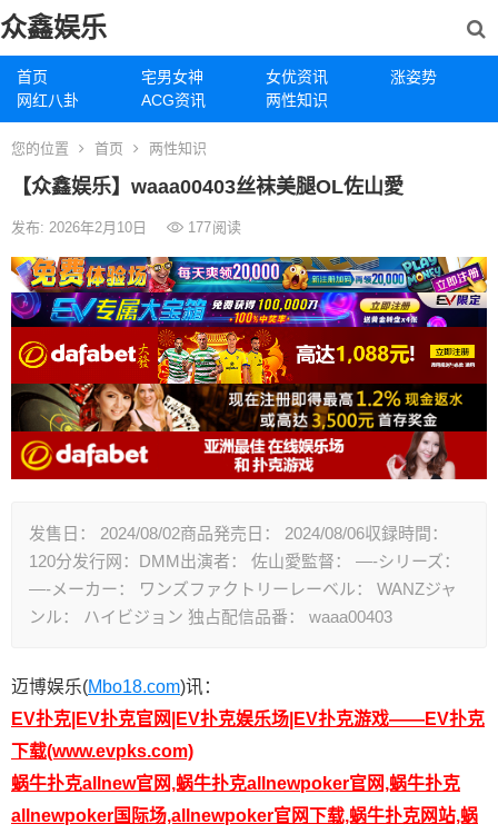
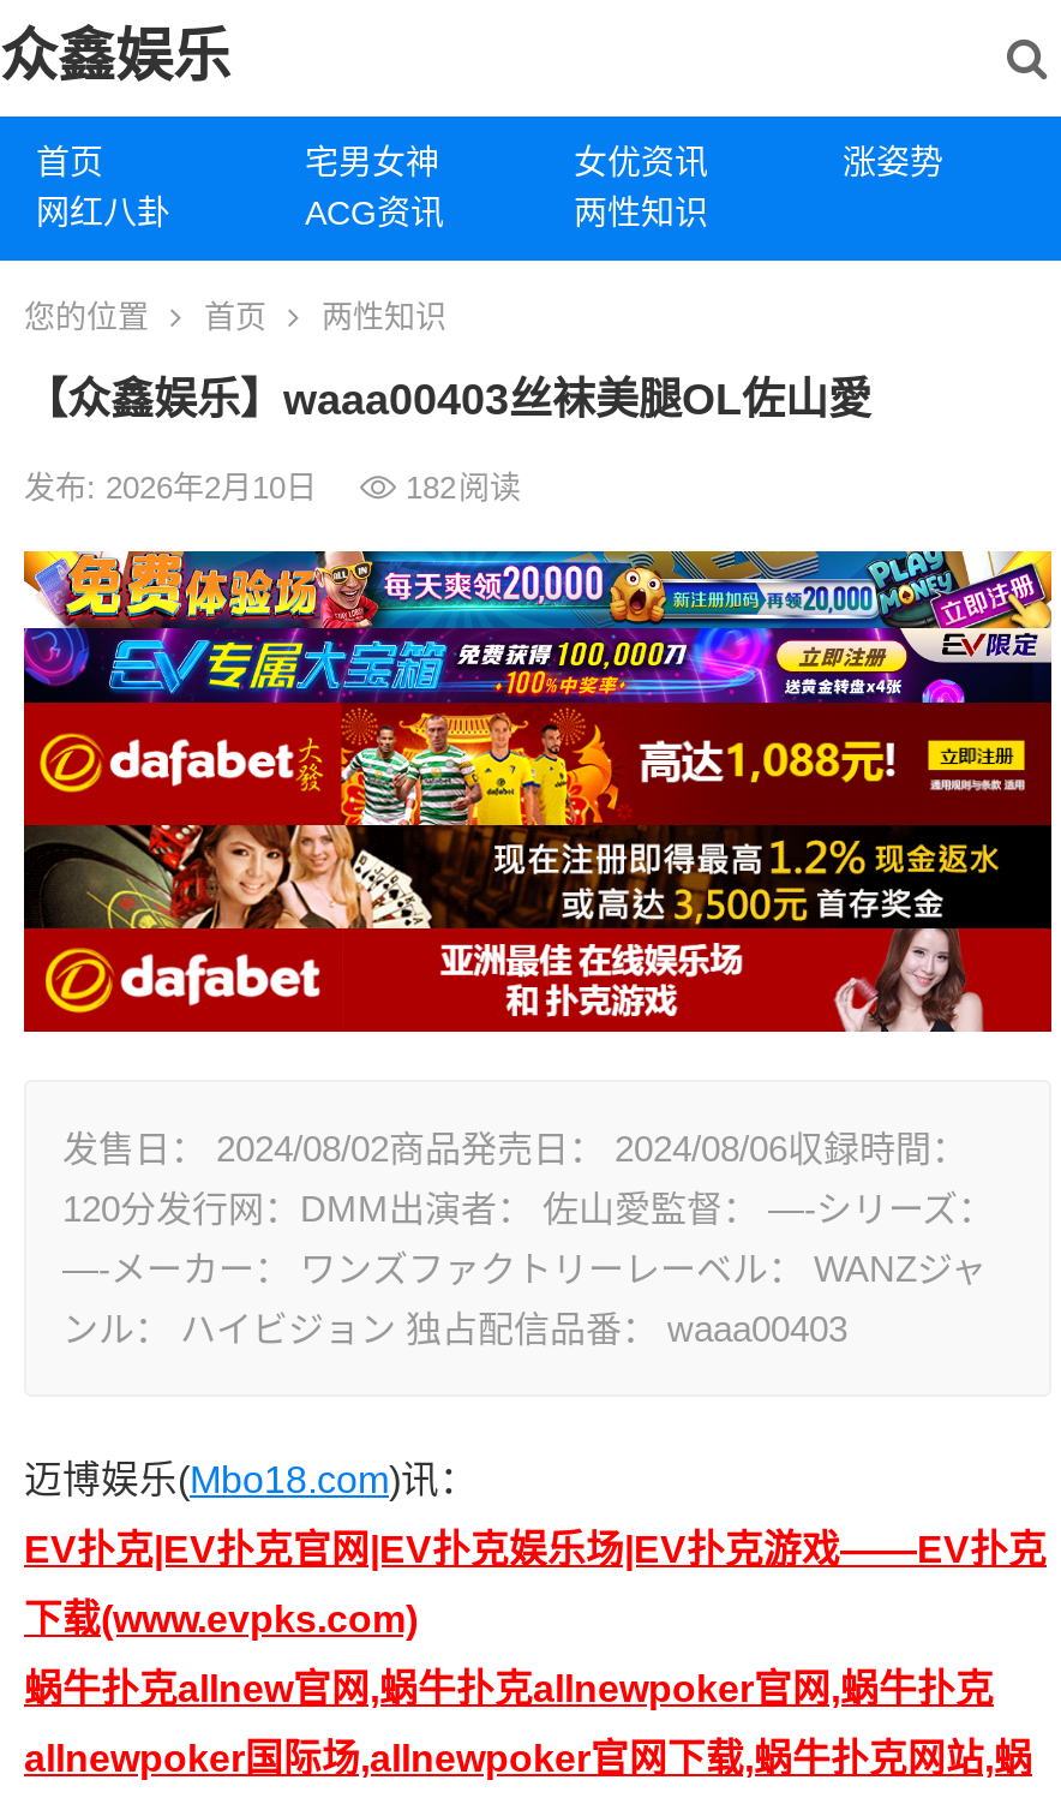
[11,219,241,236] 发布: 2026年2月10日 177阅读 -> [24,470,521,506] 发布: 2026年2月10日 182阅读

